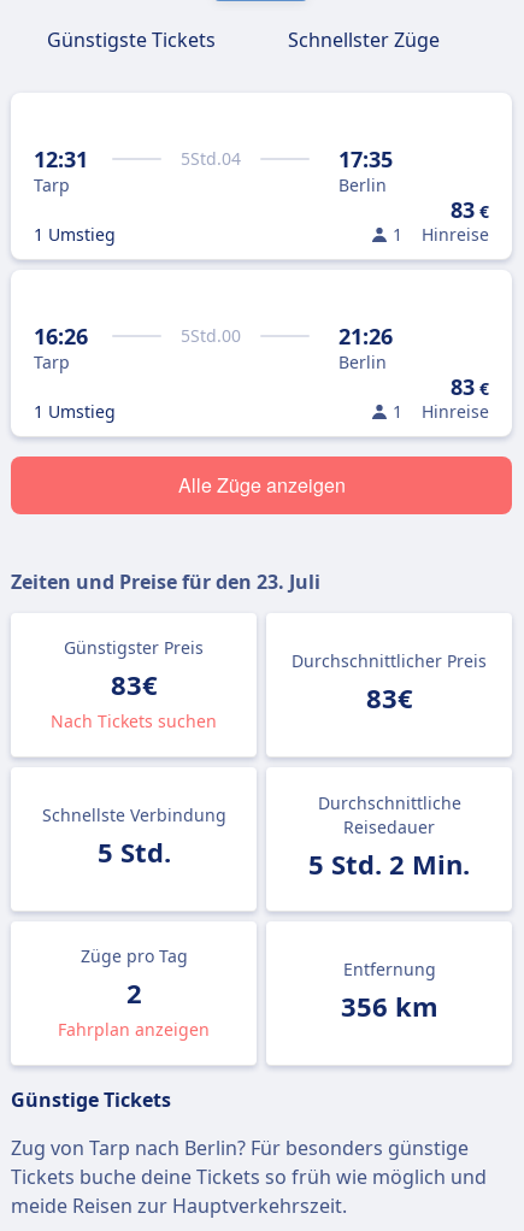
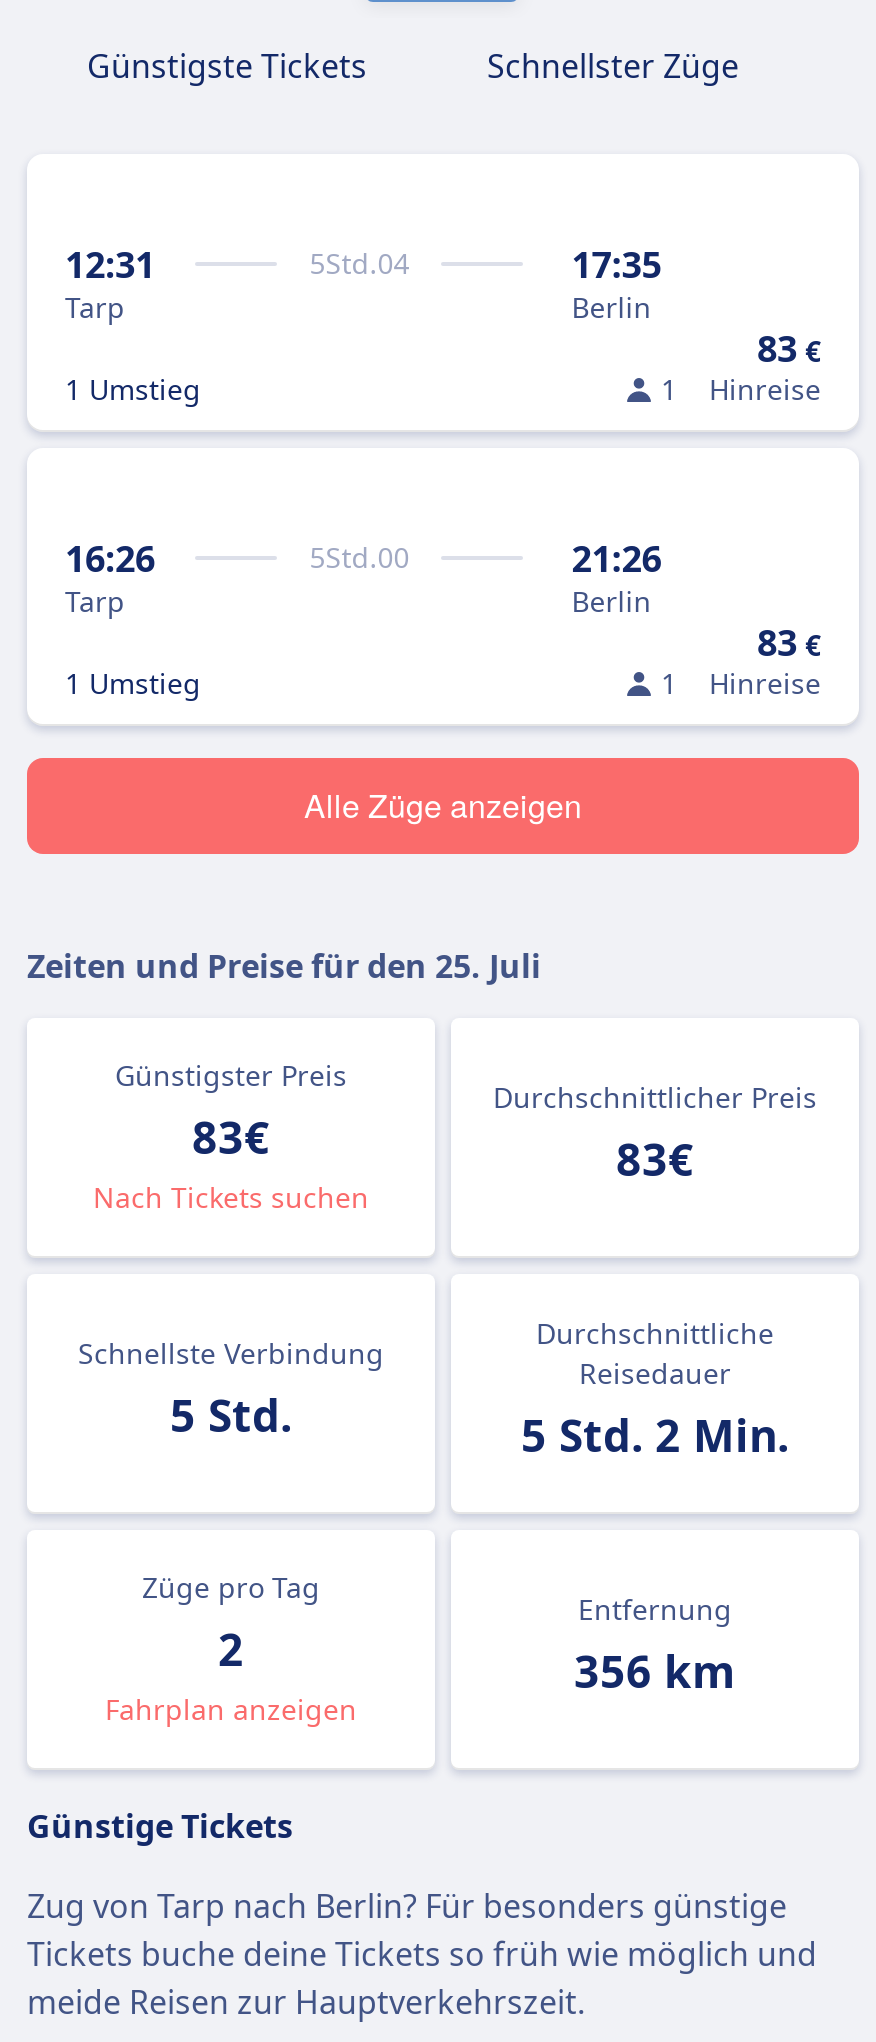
[11,569,320,595] Zeiten und Preise für den 23. Juli -> [27,944,541,988] Zeiten und Preise für den 25. Juli

